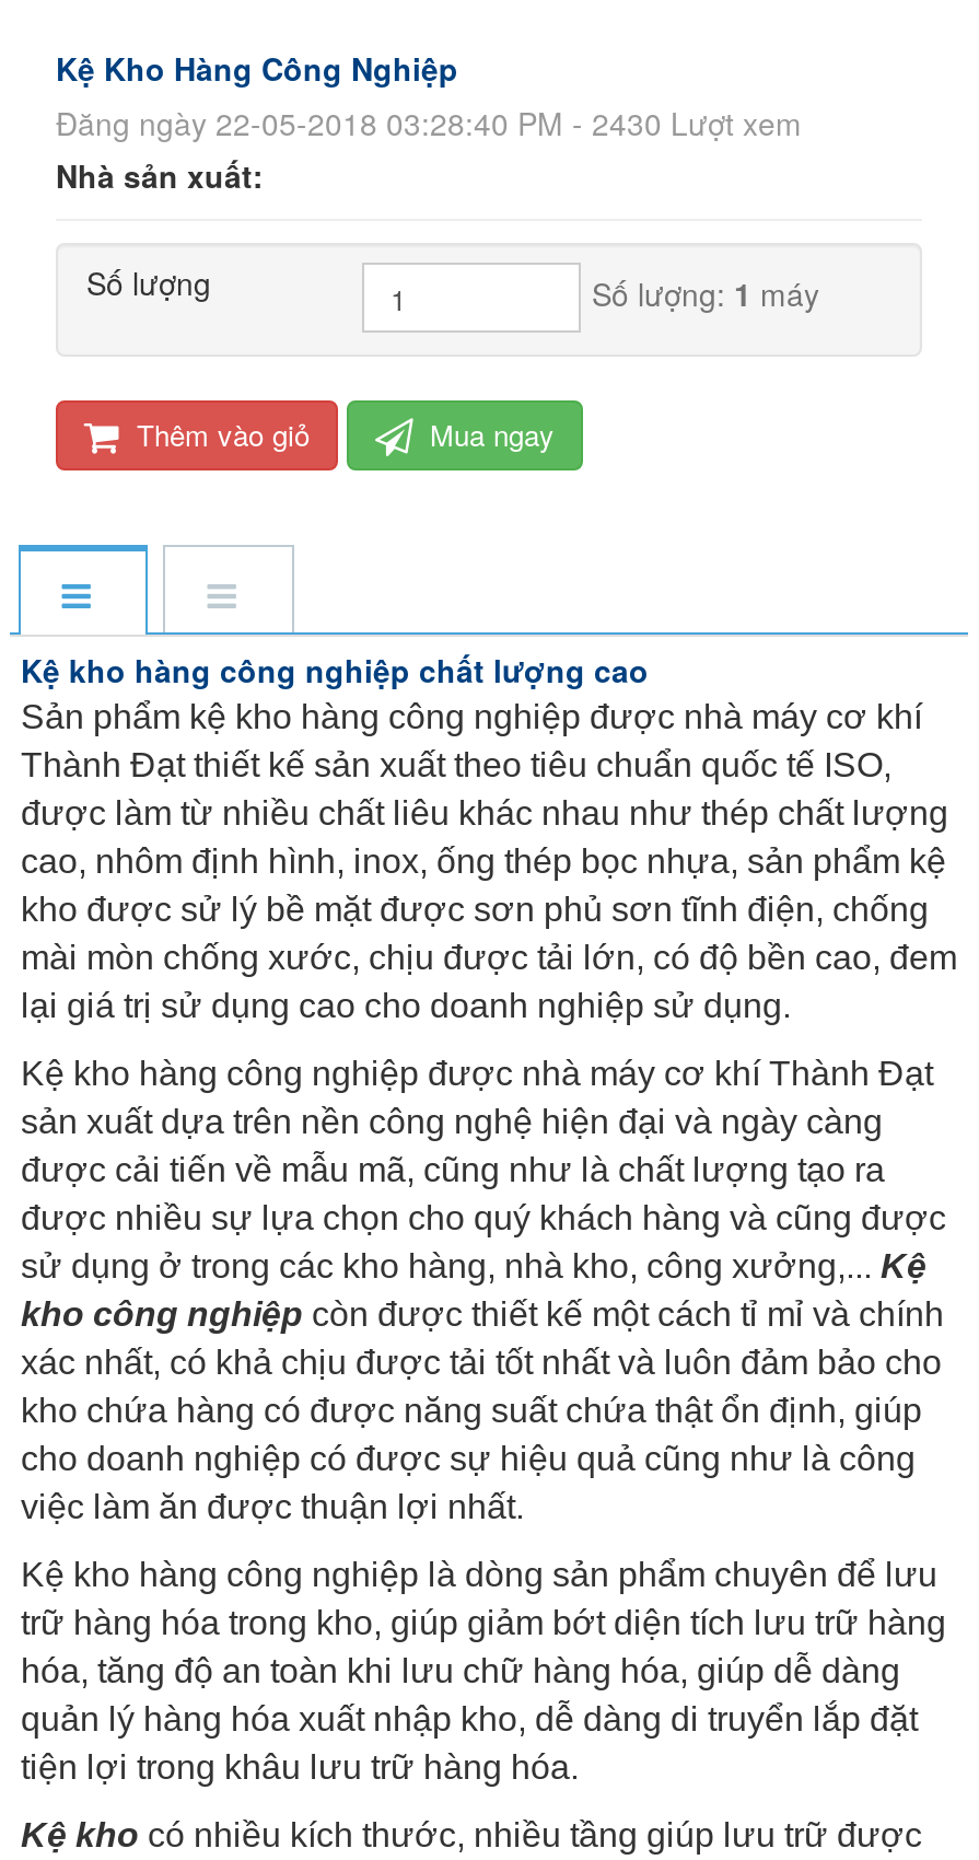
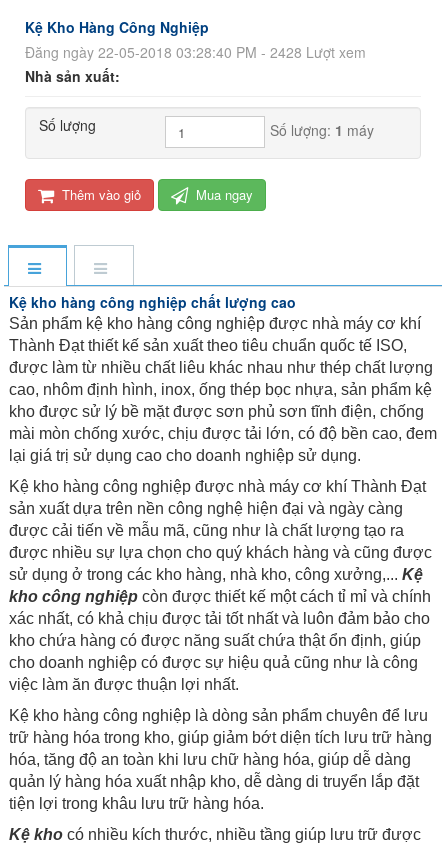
[56,101,802,144] Đăng ngày 22-05-2018 03:28:40 PM - 2430 Lượt xem -> [25,42,366,62] Đăng ngày 22-05-2018 03:28:40 PM - 2428 Lượt xem

